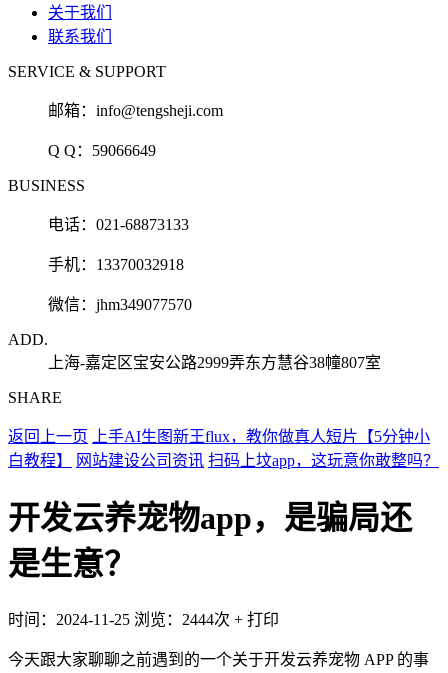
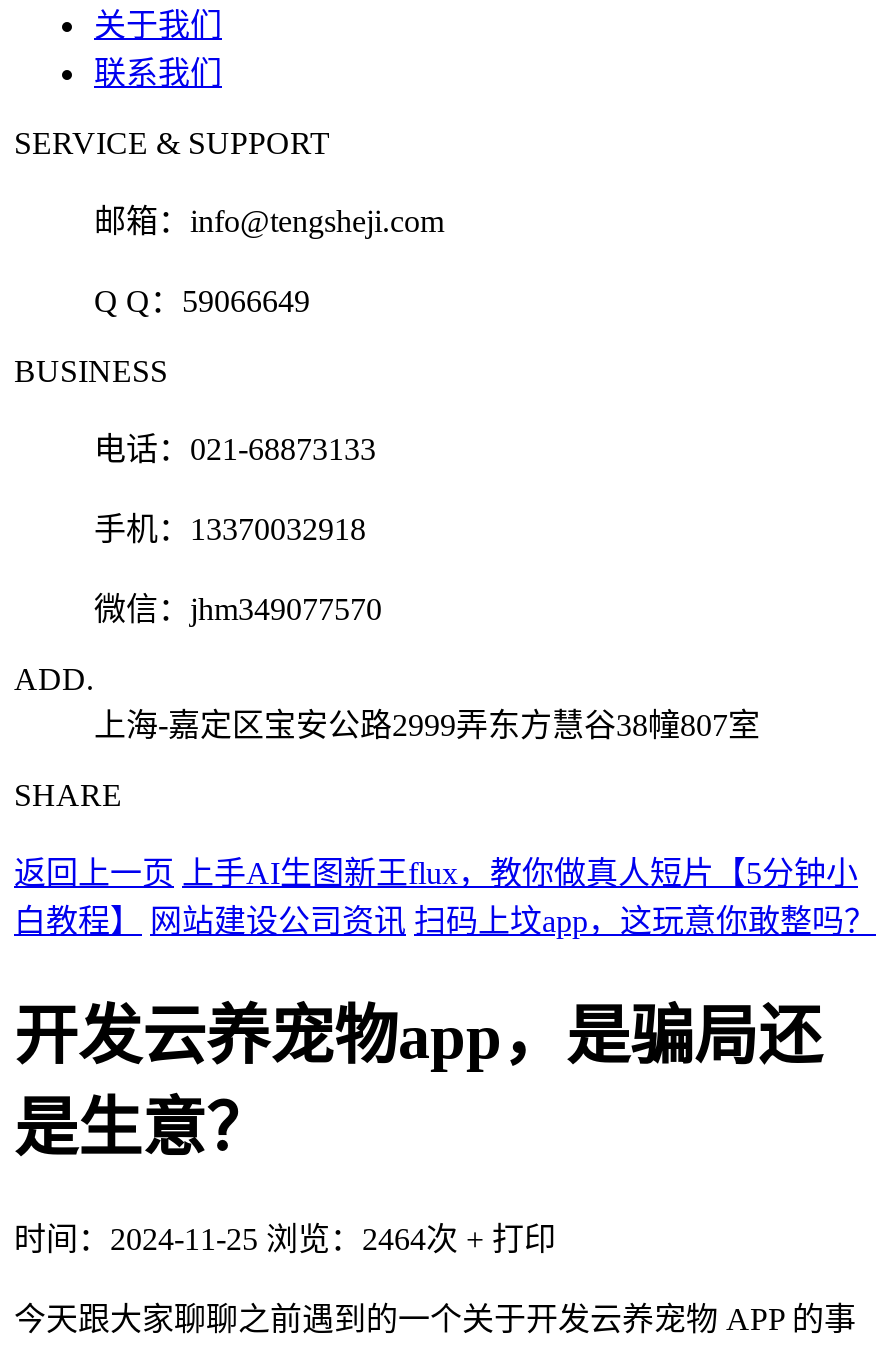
[8,611,279,628] 时间：2024-11-25 浏览：2444次 + 打印 -> [14,1222,556,1256] 时间：2024-11-25 浏览：2464次 + 打印

